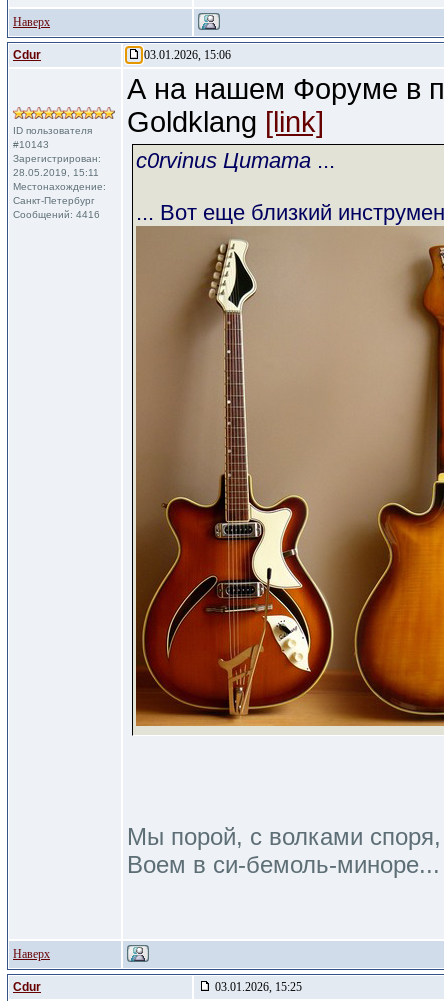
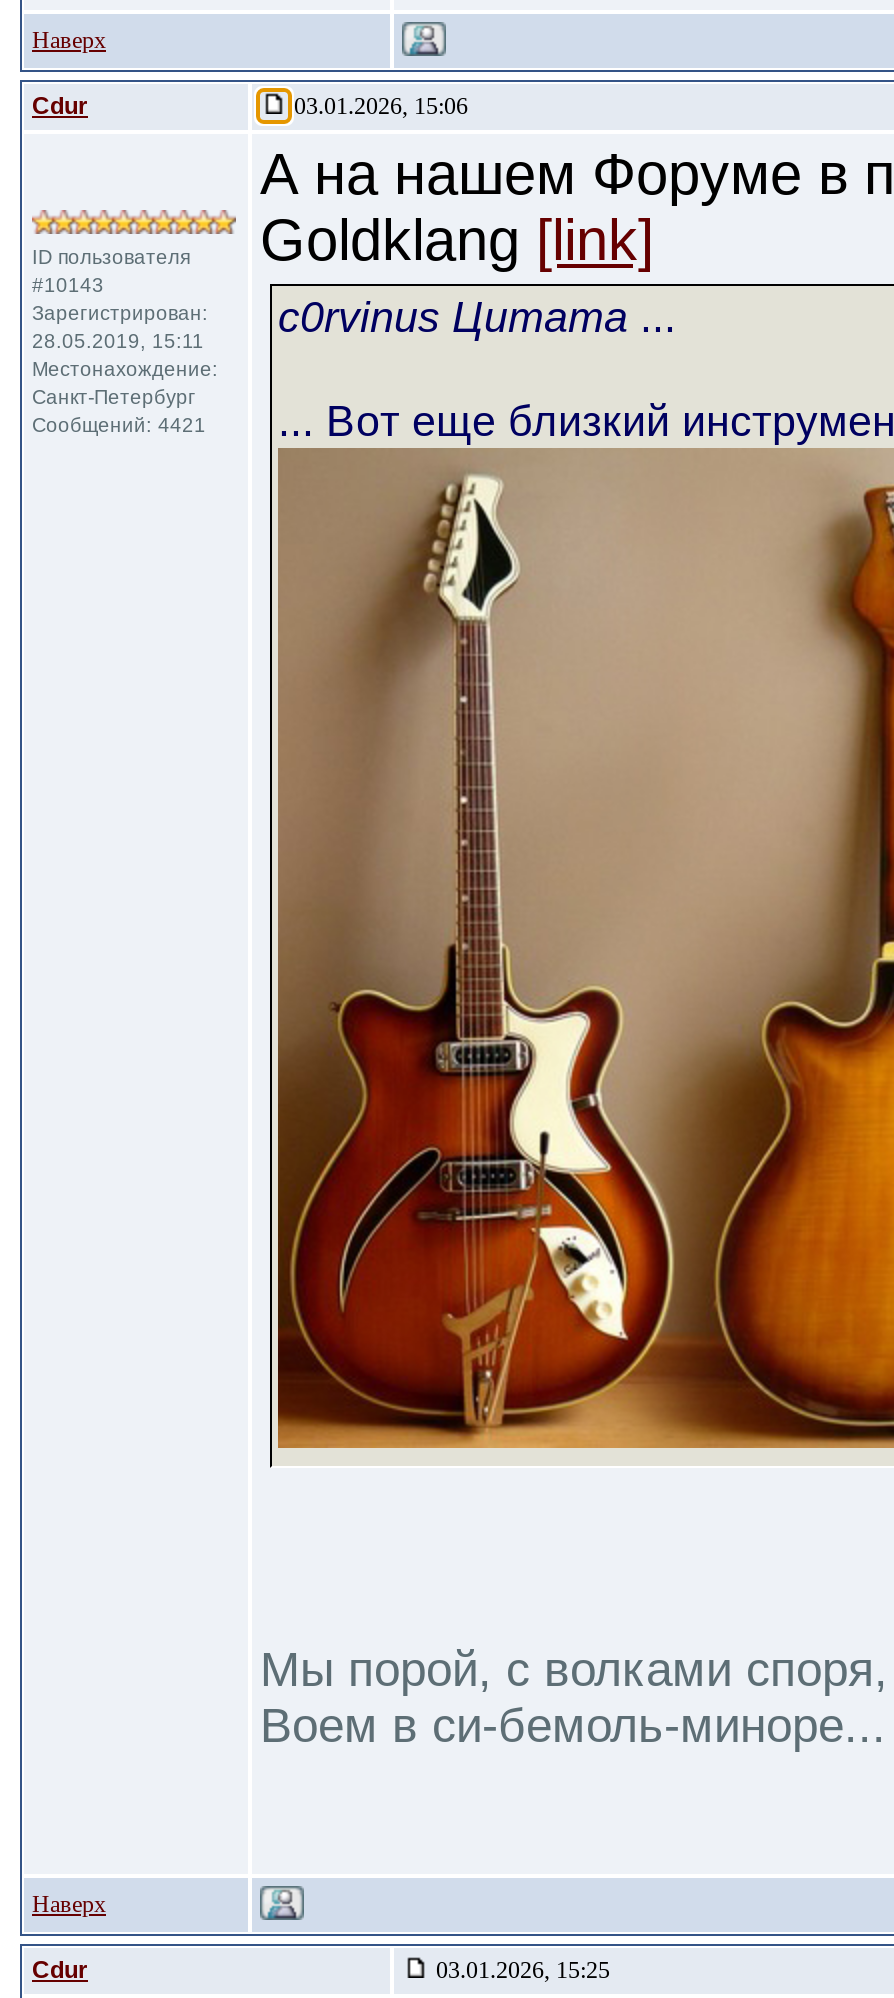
[13,209,100,220] Сообщений: 4416 -> [32,414,206,436] Сообщений: 4421

